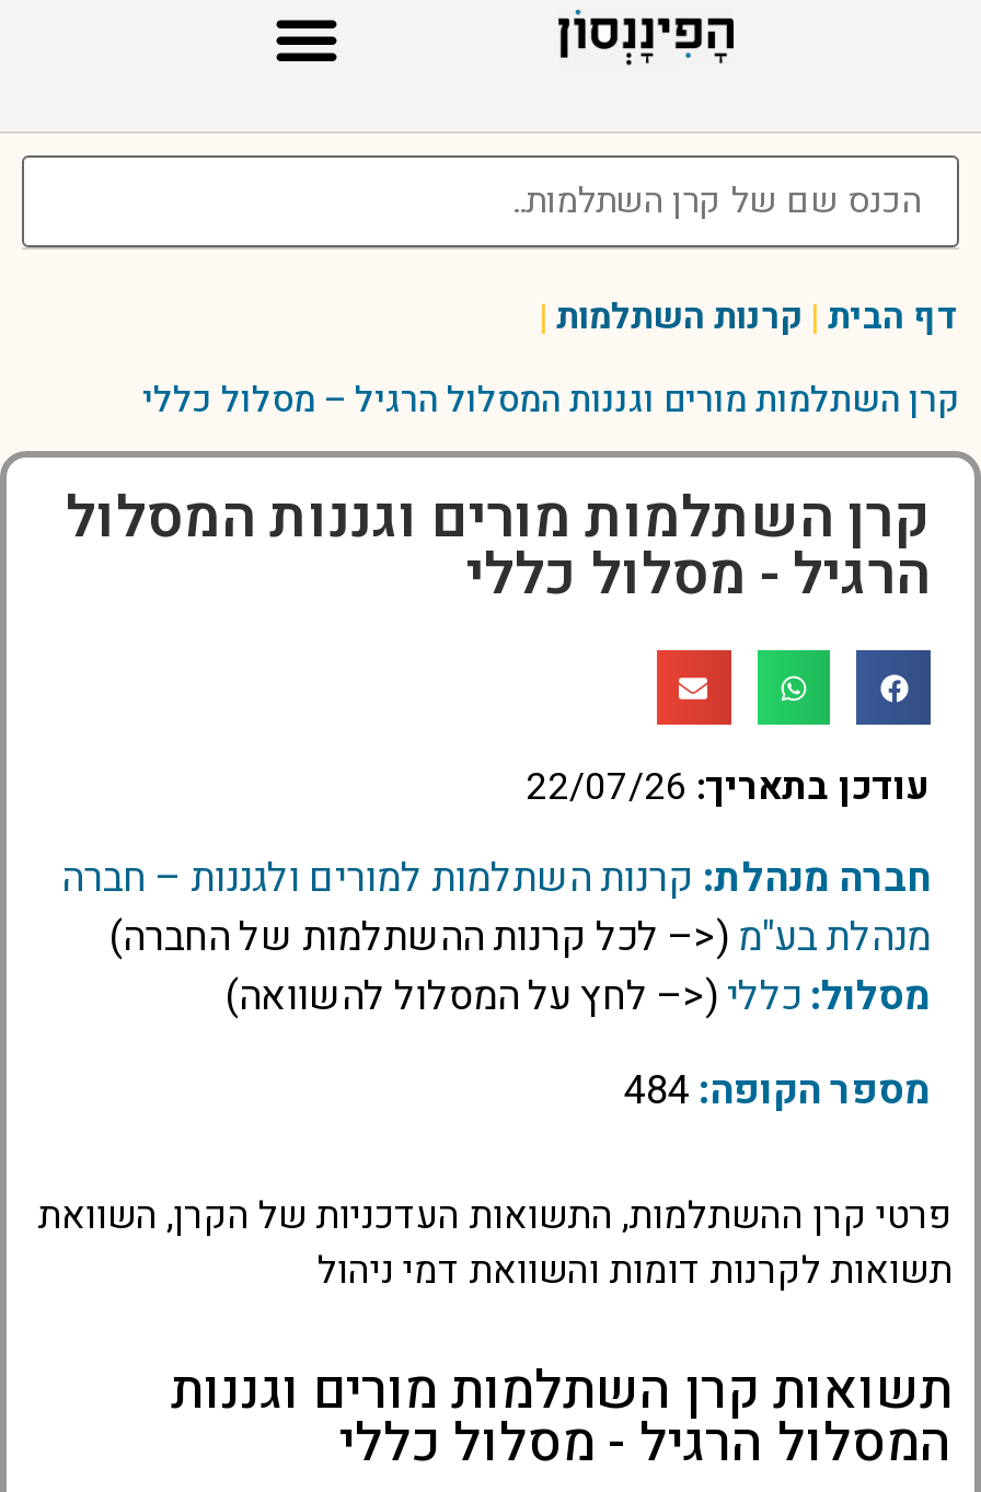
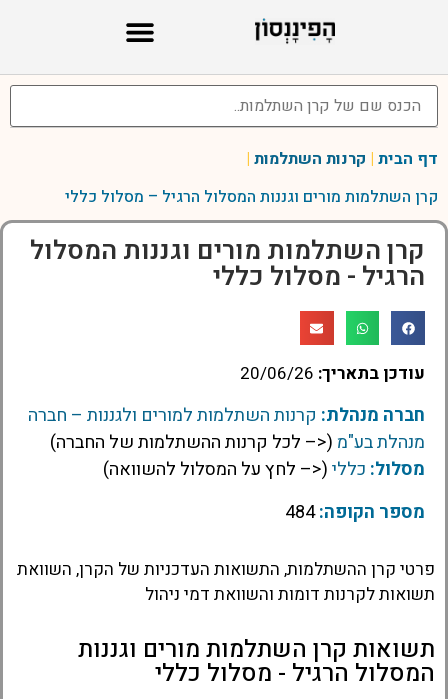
[526,760,931,815] עודכן בתאריך: 22/07/26 -> [240,361,425,386] עודכן בתאריך: 20/06/26

